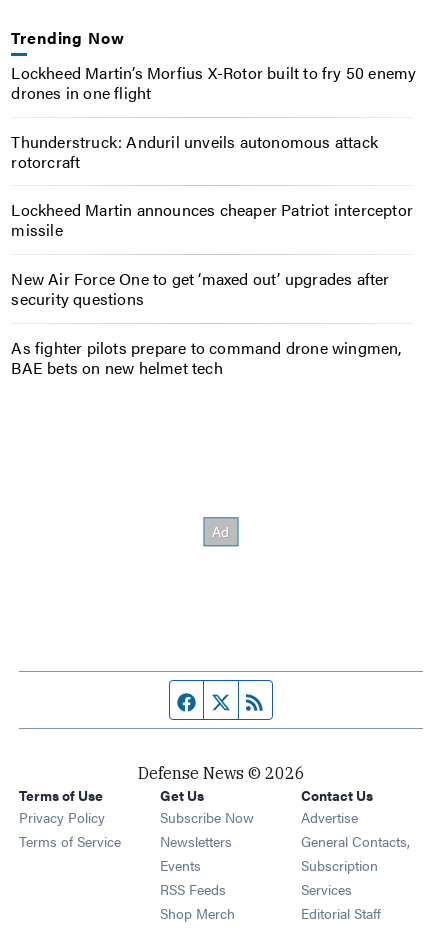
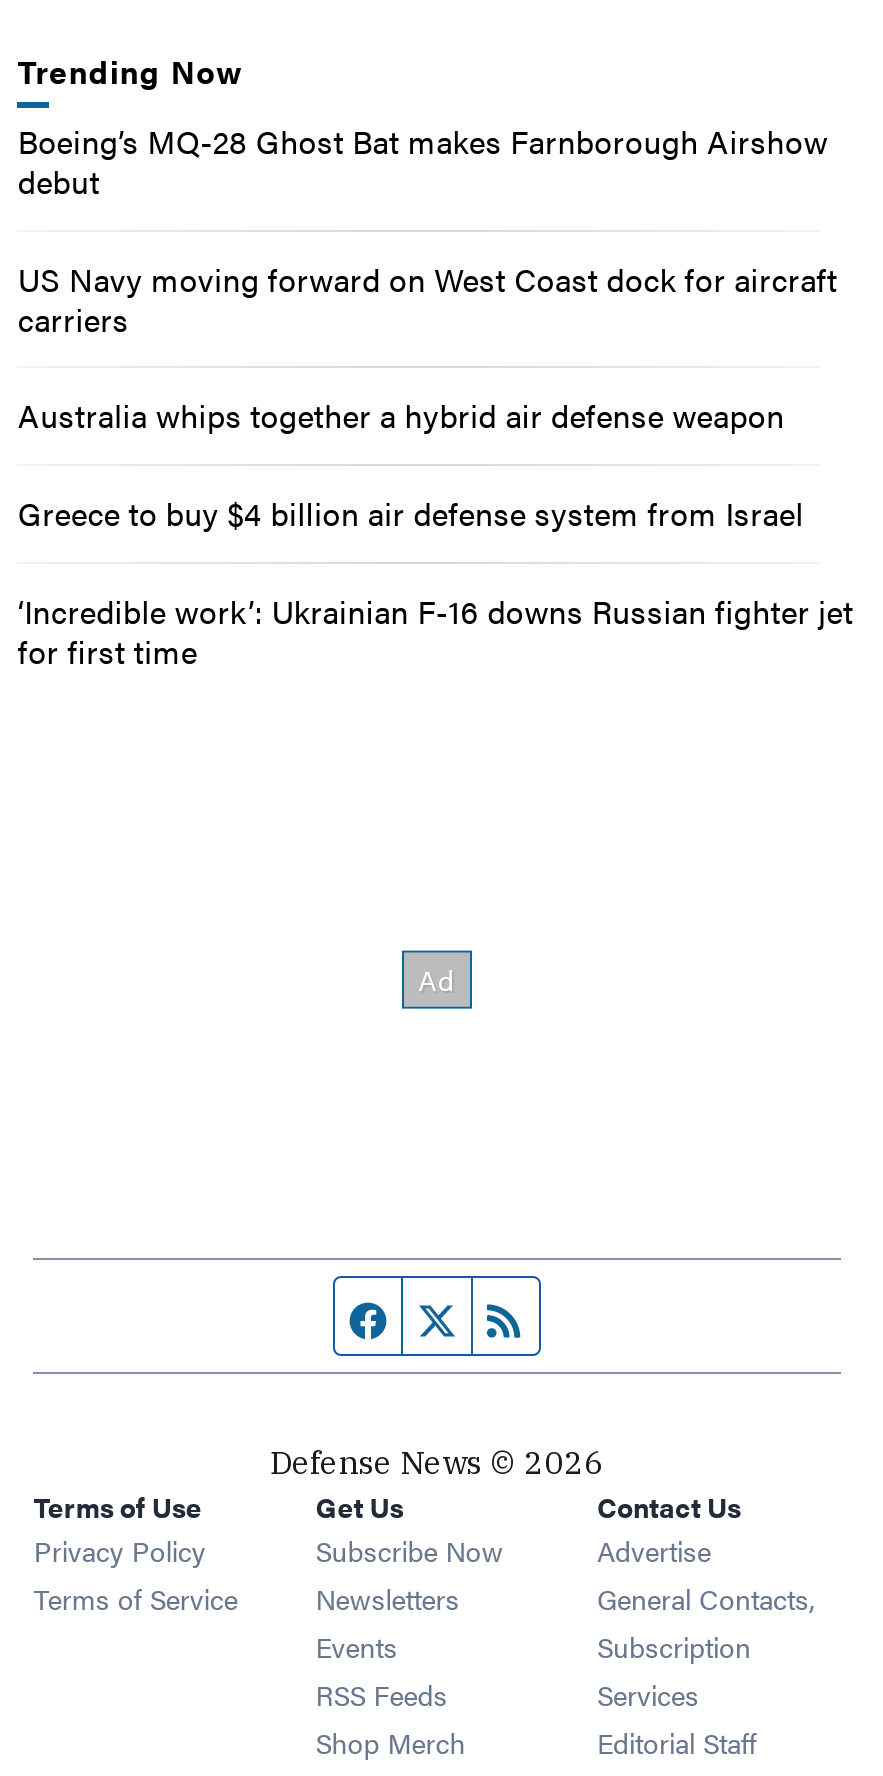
[11,61,416,104] Lockheed Martin’s Morfius X-Rotor built to fry 50 enemy | drones in one flight -> [18,117,828,203] Boeing’s MQ-28 Ghost Bat makes Farnborough Airshow | debut
[11,129,378,172] Thunderstruck: Anduril unveils autonomous attack | rotorcraft -> [18,255,837,341] US Navy moving forward on West Coast dock for aircraft | carriers
[11,198,413,241] Lockheed Martin announces cheaper Patriot interceptor | missile -> [18,393,785,439] Australia whips together a hybrid air defense weapon
[11,267,390,310] New Air Force One to get ‘maxed out’ upgrades after | security questions -> [18,490,804,536] Greece to buy $4 billion air defense system from Israel
[11,336,402,379] As fighter pilots prepare to command drone wingmen, | BAE bets on new helmet tech -> [18,588,853,674] ‘Incredible work’: Ukrainian F-16 downs Russian fighter jet | for first time

